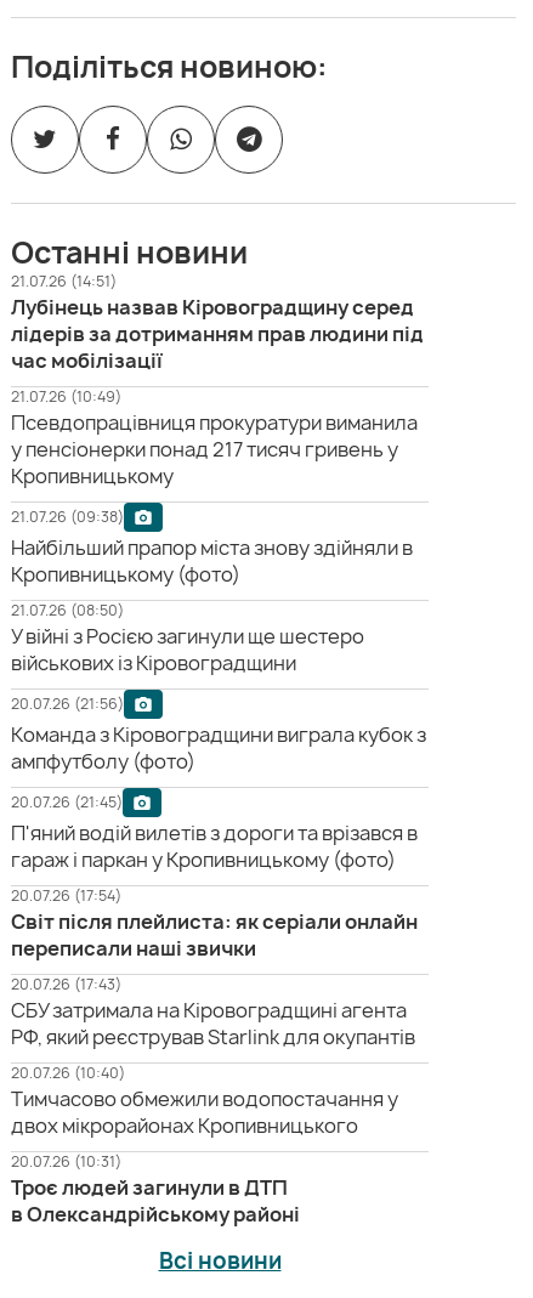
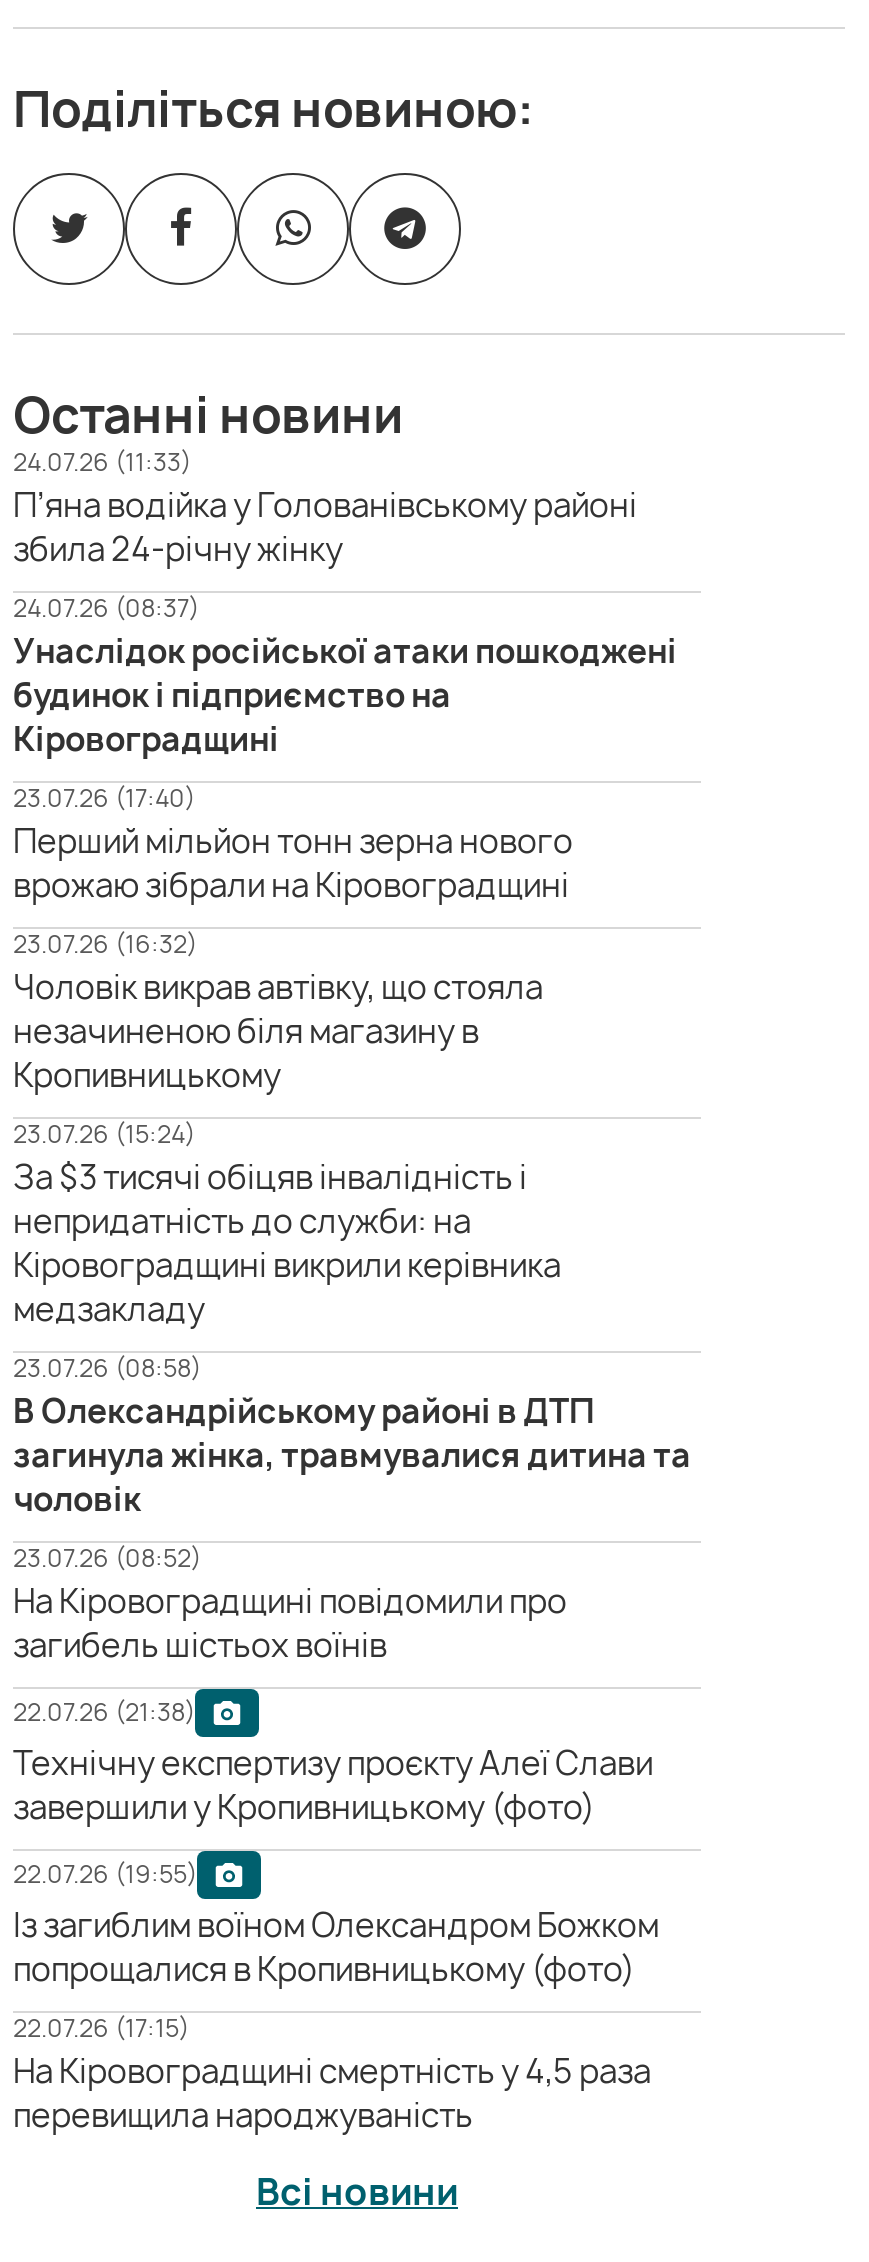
[11,270,424,462] 21.07.26 (14:51) | Лубінець назвав Кіровоградщину серед | лідерів за дотриманням прав людини під | час мобілізації | 21.07.26 (10:49) | Псевдопрацівниця прокуратури виманила | у пенсіонерки понад 217 тисяч гривень у -> [13,444,677,1052] 24.07.26 (11:33) | П’яна водійка у Голованівському районі | збила 24-річну жінку | 24.07.26 (08:37) | Унаслідок російської атаки пошкоджені | будинок і підприємство на | Кіровоградщині | 23.07.26 (17:40) | Перший мільйон тонн зерна нового | врожаю зібрали на Кіровоградщині | 23.07.26 (16:32) | Чоловік викрав автівку, що стояла | незачиненою біля магазину в
moved [11,462,174,489] -> [13,1052,281,1096]: Кропивницькому
[11,506,426,1227] 21.07.26 (09:38) | Найбільший прапор міста знову здійняли в | Кропивницькому (фото) | 21.07.26 (08:50) | У війні з Росією загинули ще шестеро | військових із Кіровоградщини | 20.07.26 (21:56) | Команда з Кіровоградщини виграла кубок з | ампфутболу (фото) | 20.07.26 (21:45) | П'яний водій вилетів з дороги та врізався в | гараж і паркан у Кропивницькому (фото) | 20.07.26 (17:54) | Світ після плейлиста: як серіали онлайн | переписали наші звички | 20.07.26 (17:43) | СБУ затримала на Кіровоградщині агента | РФ, який реєстрував Starlink для окупантів | 20.07.26 (10:40) | Тимчасово обмежили водопостачання у | двох мікрорайонах Кропивницького | 20.07.26 (10:31) | Троє людей загинули в ДТП | в Олександрійському районі -> [13,1116,691,2136] 23.07.26 (15:24) | За $3 тисячі обіцяв інвалідність і | непридатність до служби: на | Кіровоградщині викрили керівника | медзакладу | 23.07.26 (08:58) | В Олександрійському районі в ДТП | загинула жінка, травмувалися дитина та | чоловік | 23.07.26 (08:52) | На Кіровоградщині повідомили про | загибель шістьох воїнів | 22.07.26 (21:38) | Технічну експертизу проєкту Алеї Слави | завершили у Кропивницькому (фото) | 22.07.26 (19:55) | Із загиблим воїном Олександром Божком | попрощалися в Кропивницькому (фото) | 22.07.26 (17:15) | На Кіровоградщині смертність у 4,5 раза | перевищила народжуваність

